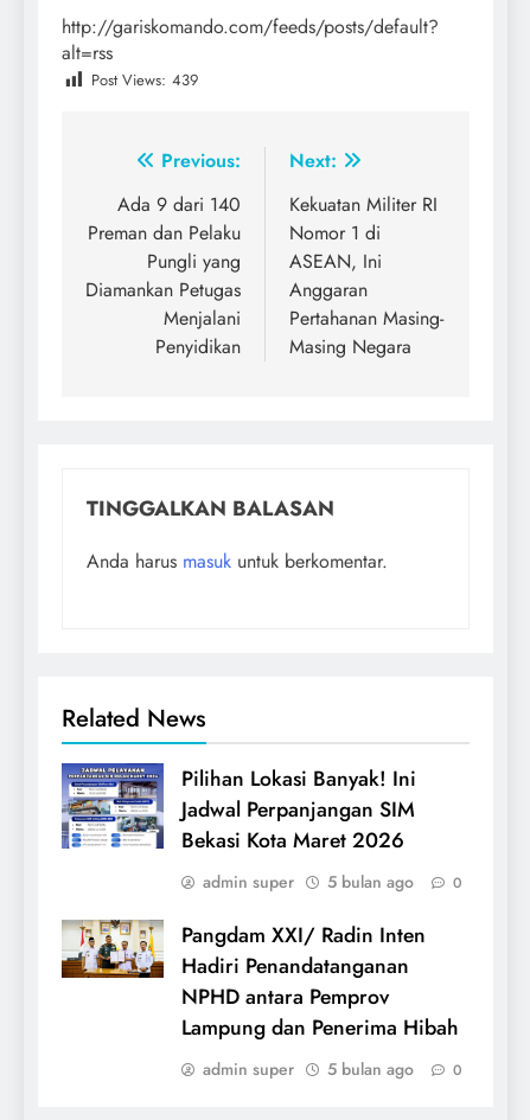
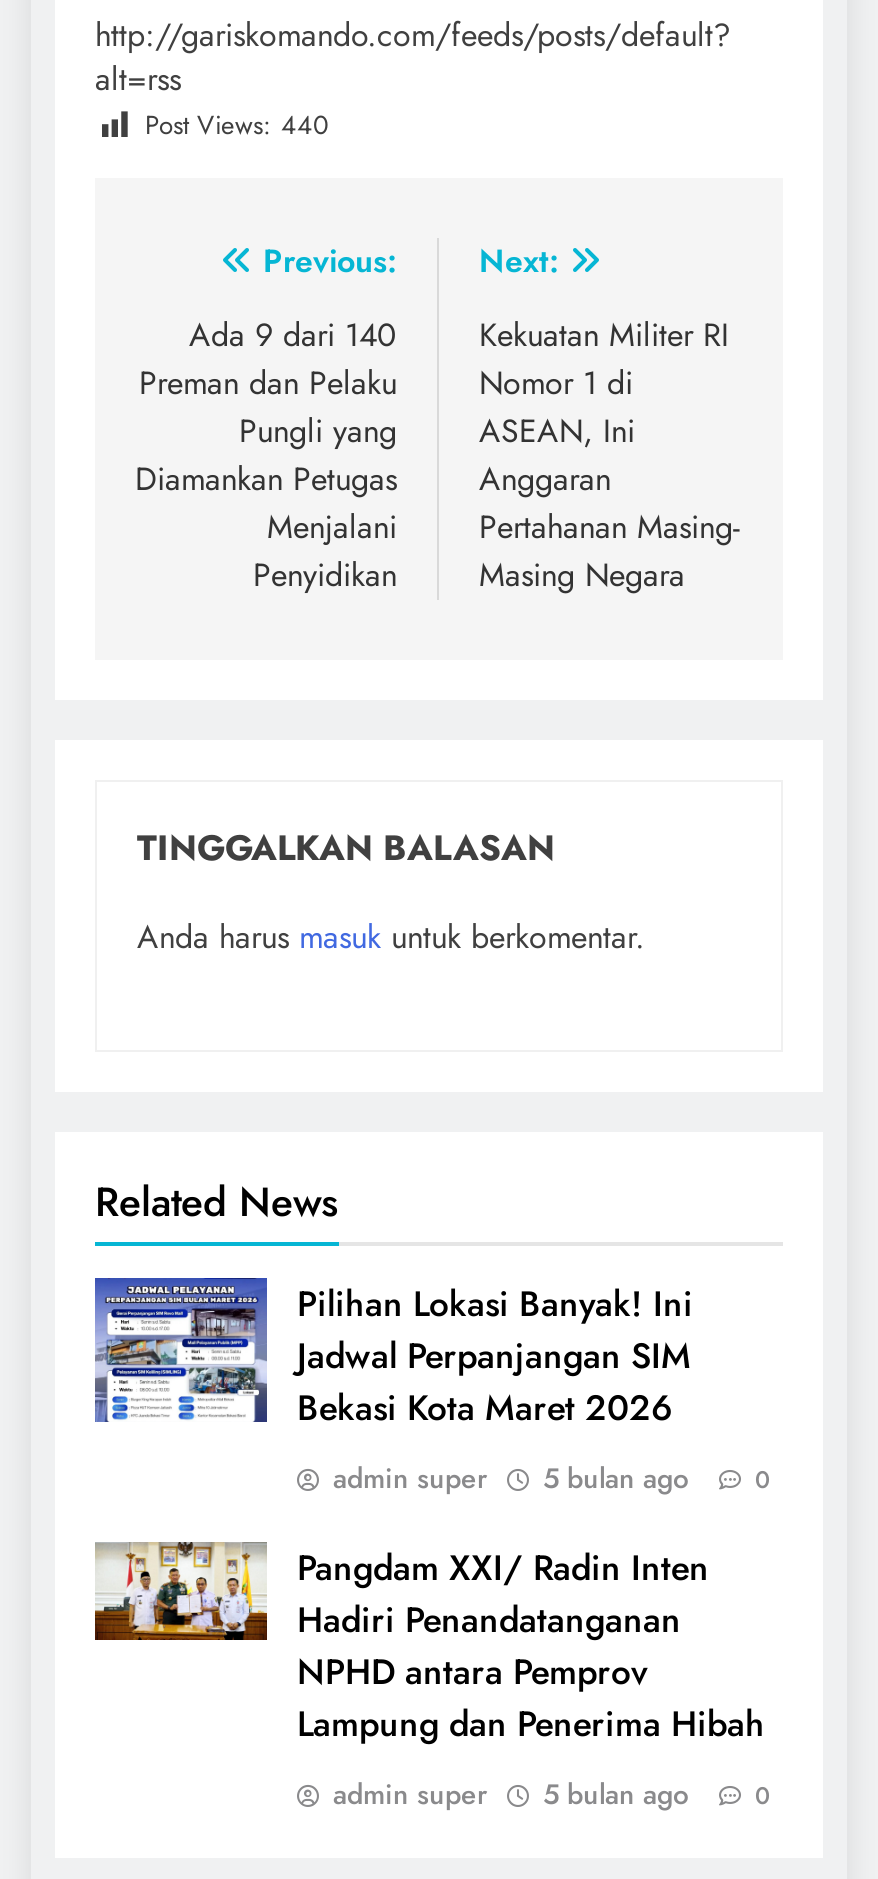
[91,69,198,92] Post Views: 439 -> [145,107,329,145] Post Views: 440

